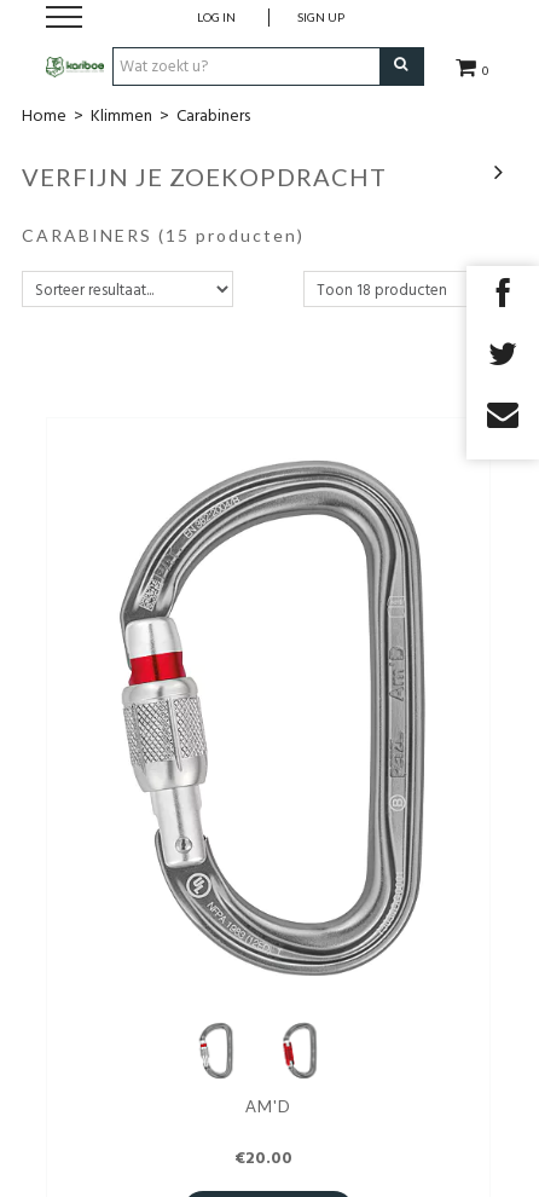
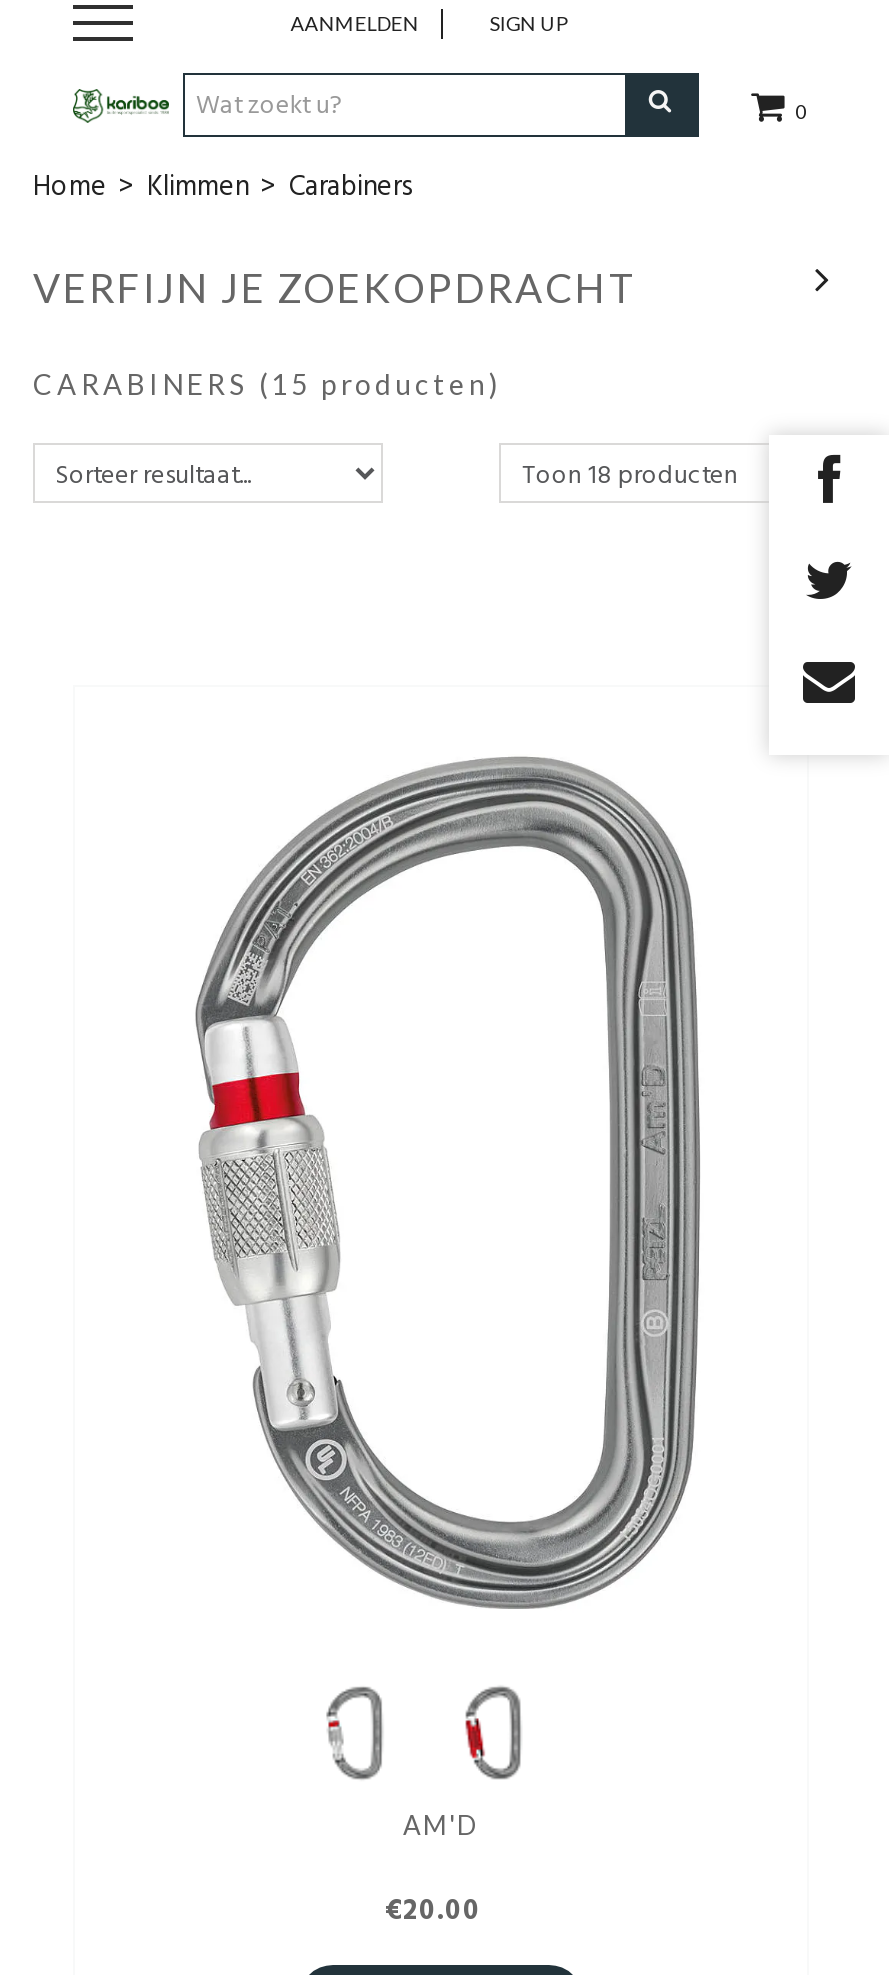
[197,10,235,24] LOG IN -> [290,11,418,35] AANMELDEN

